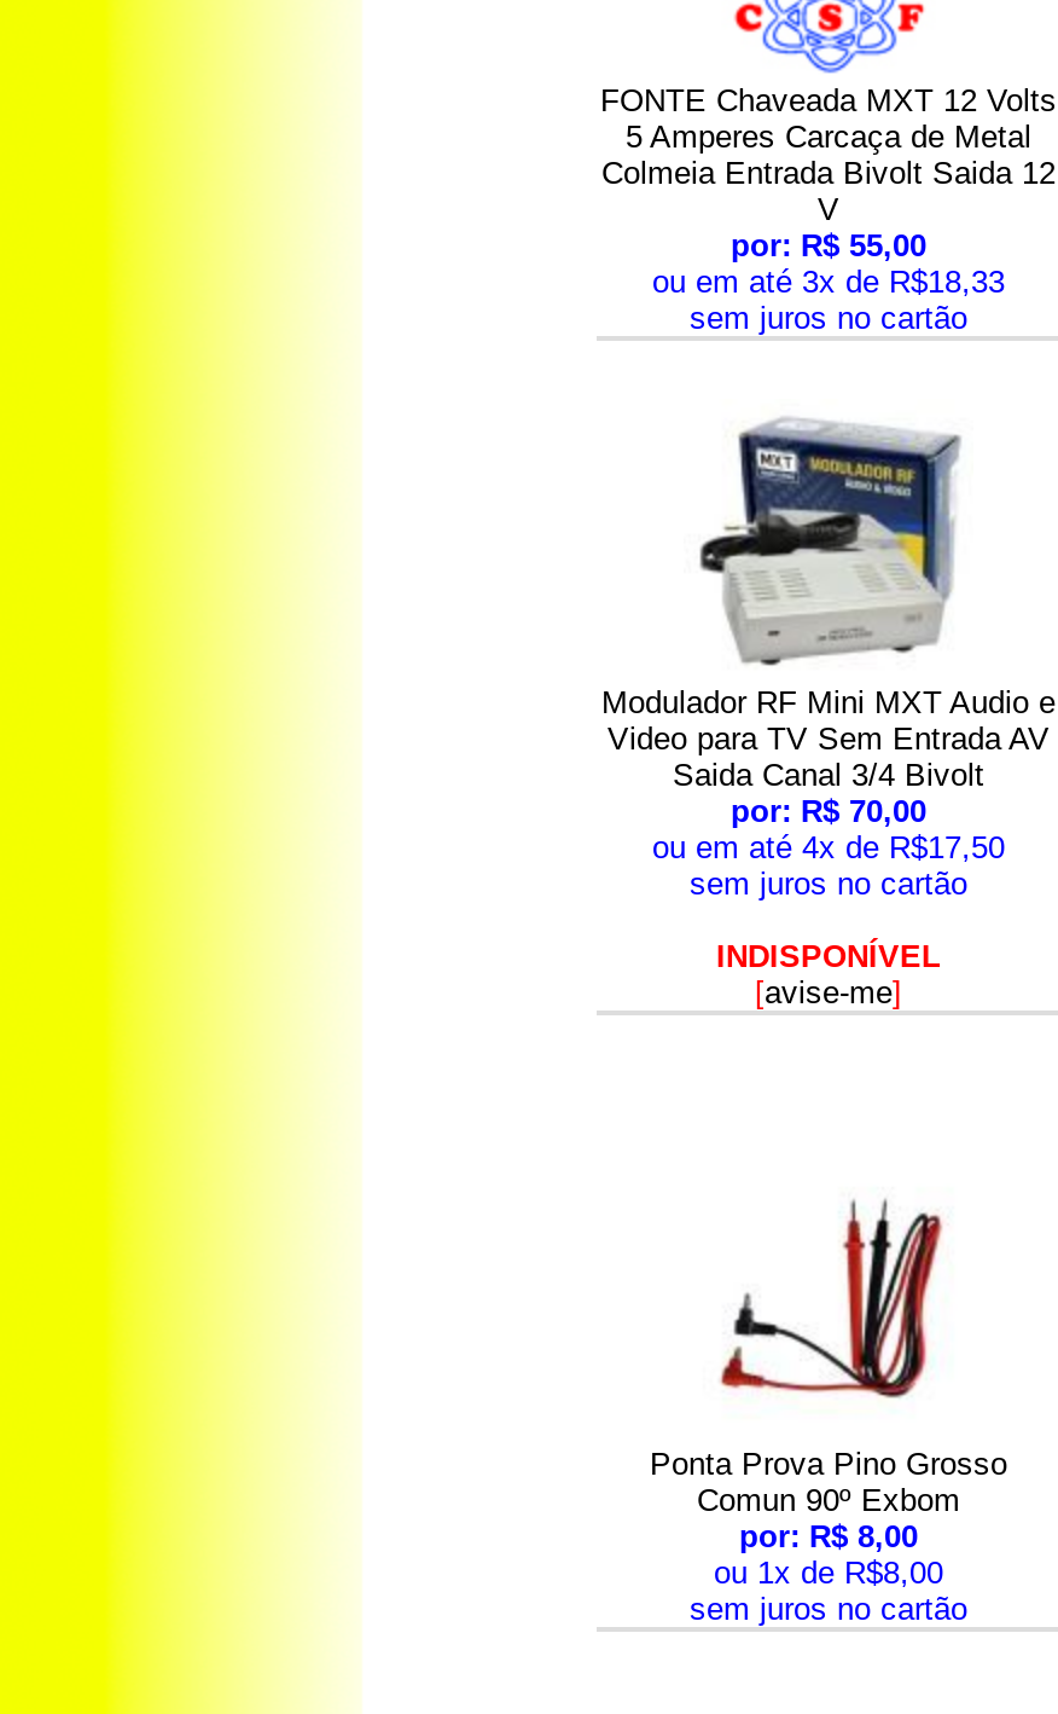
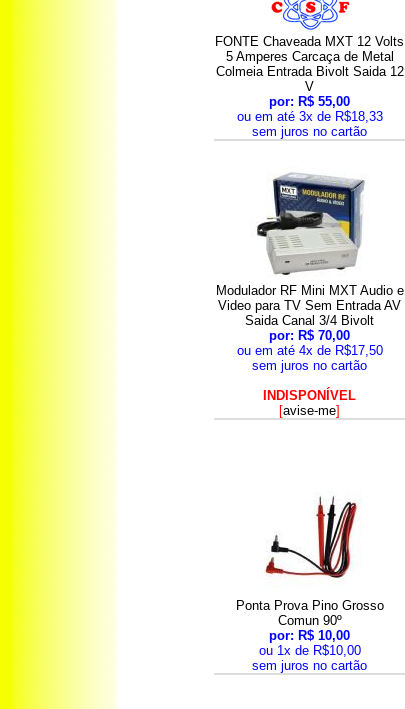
[697,1482,960,1591] Comun 90º Exbom | por: R$ 8,00 | ou 1x de R$8,00 -> [259,613,361,658] Comun 90º | por: R$ 10,00 | ou 1x de R$10,00

